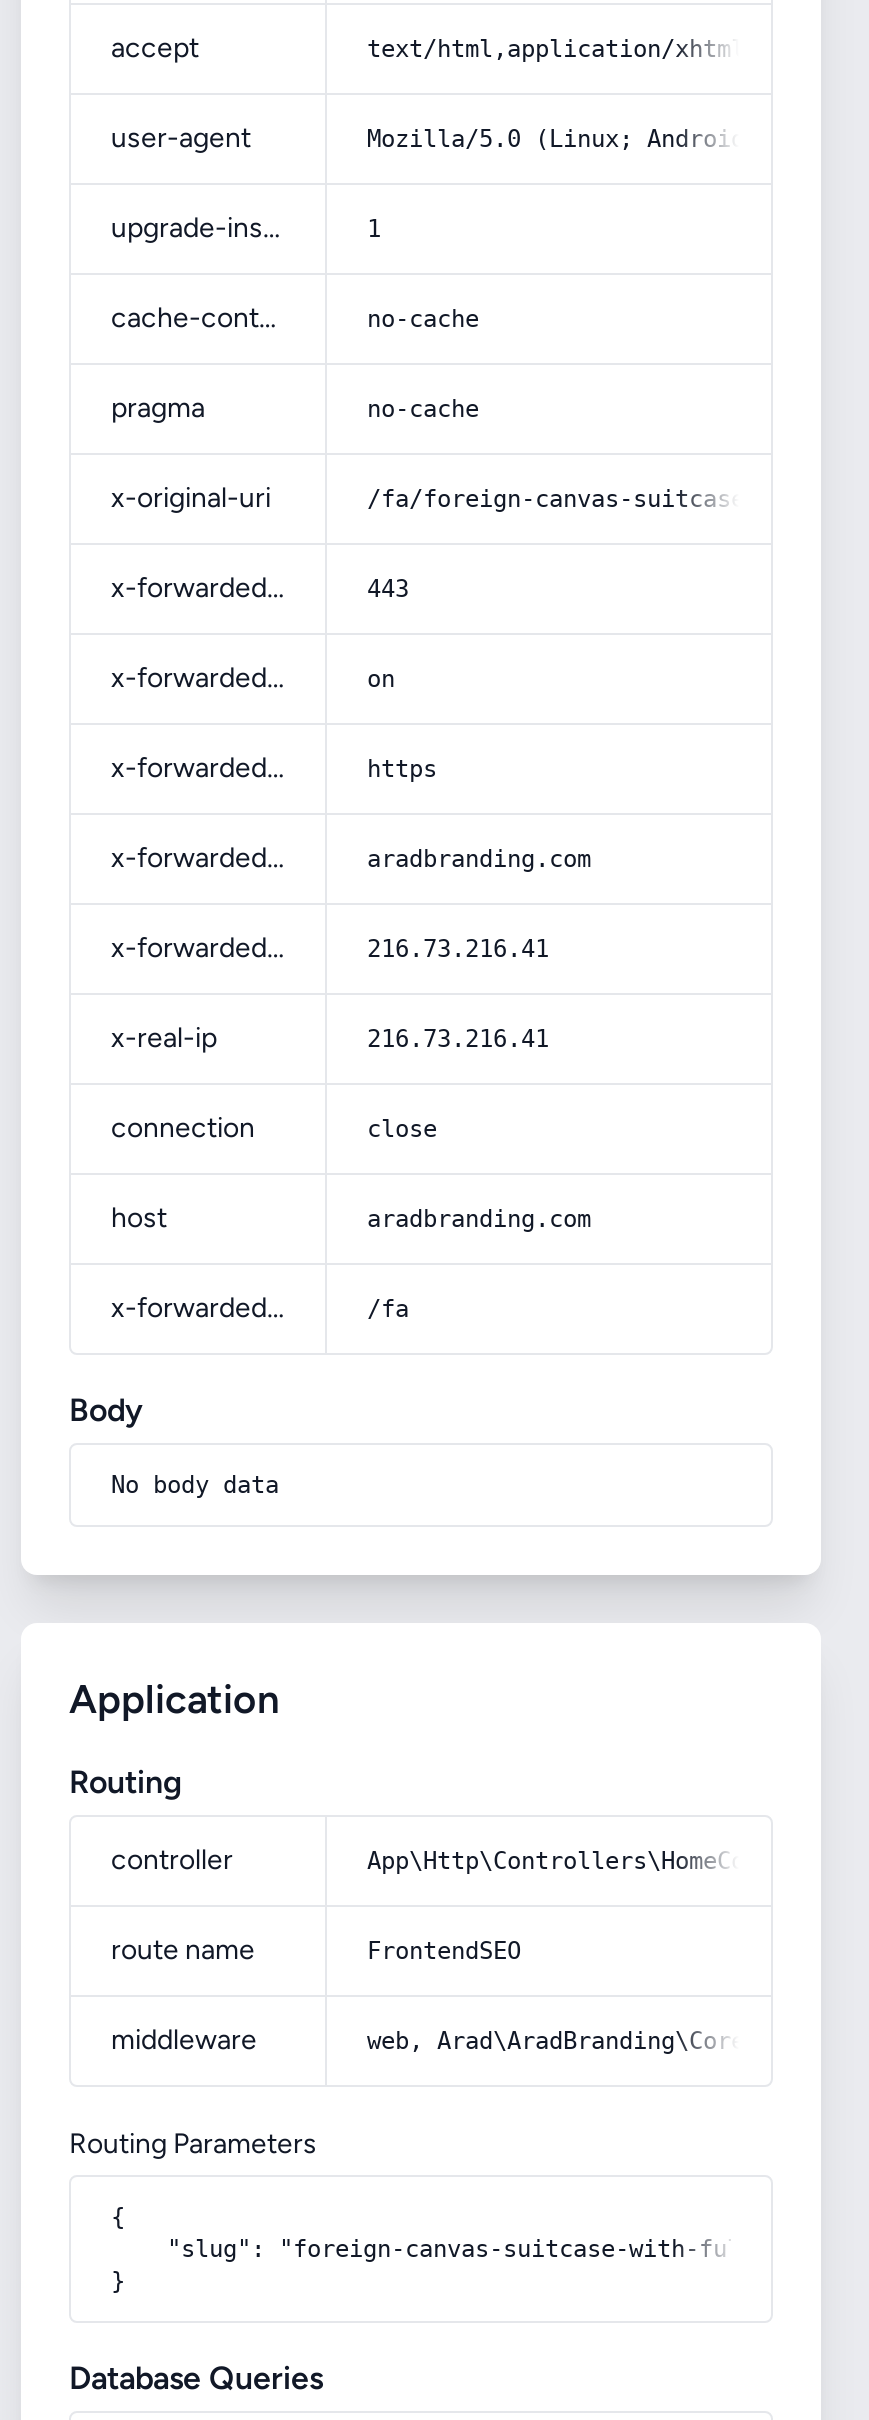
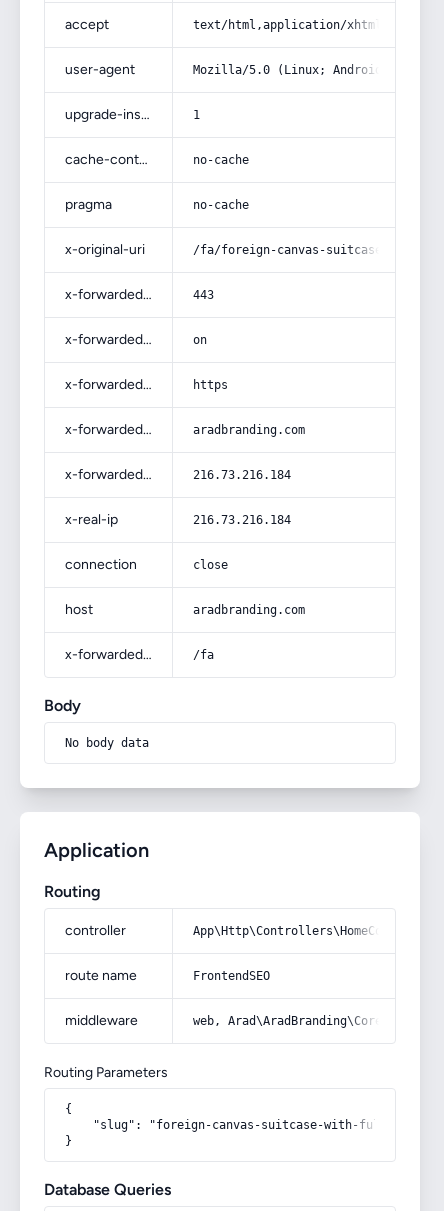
[367,935,549,963] 216.73.216.41 -> [193,468,291,482] 216.73.216.184
[367,1025,549,1053] 216.73.216.41 -> [193,513,291,527] 216.73.216.184

